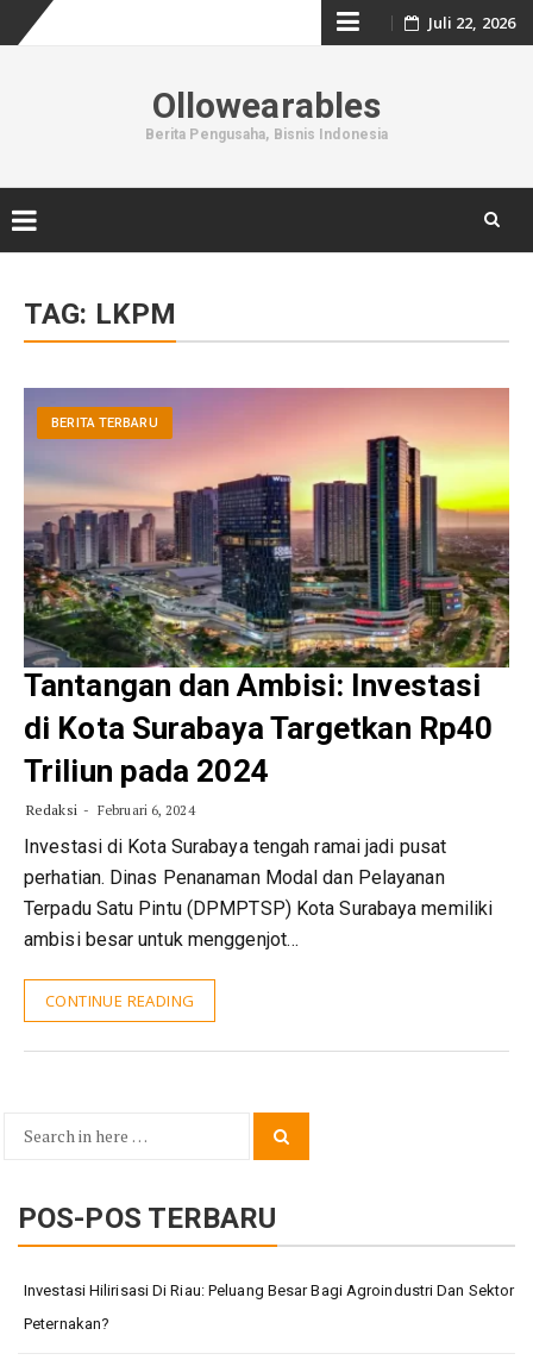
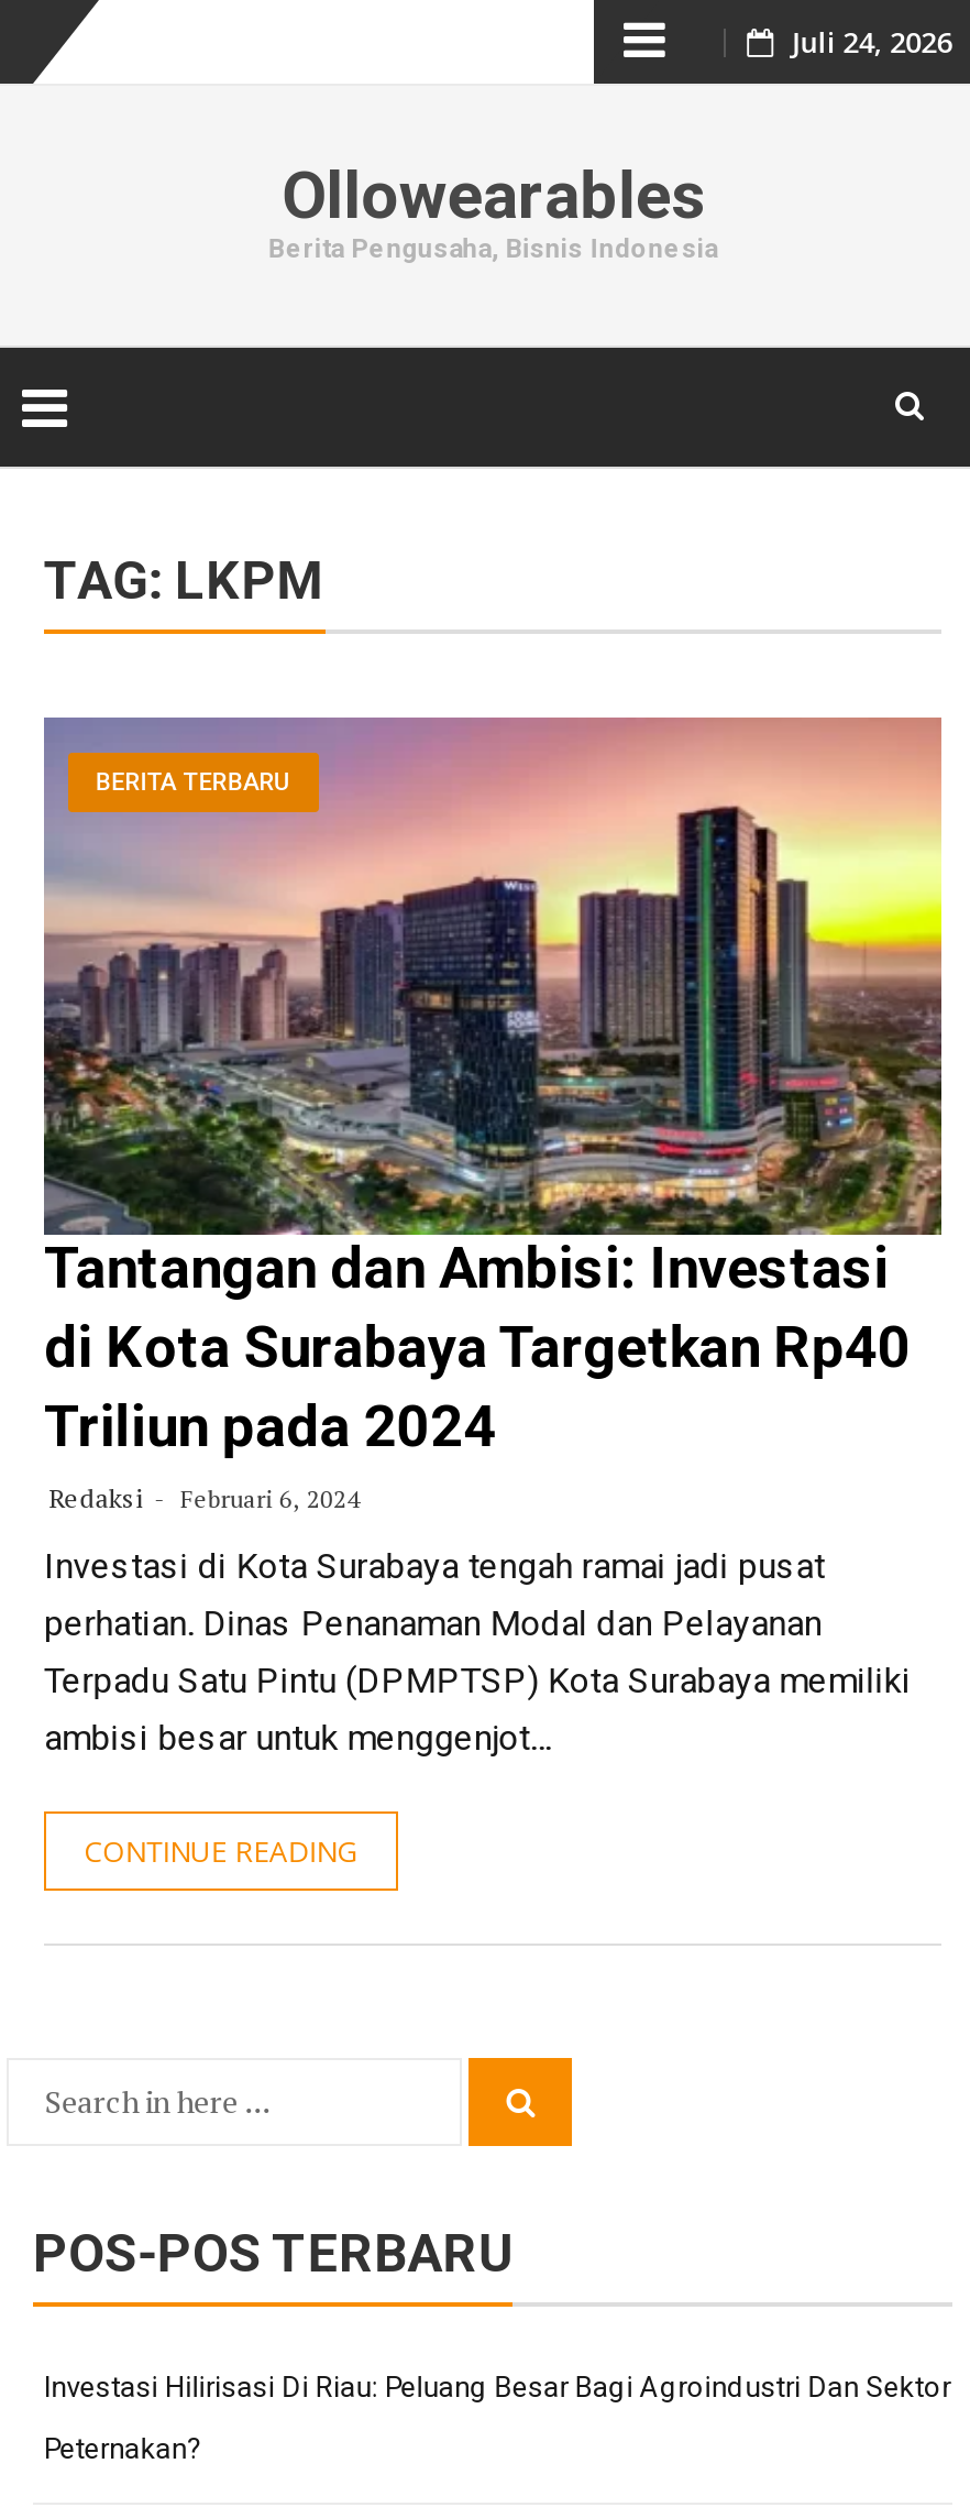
[428,12,515,33] Juli 22, 2026 -> [791,22,952,62] Juli 24, 2026

